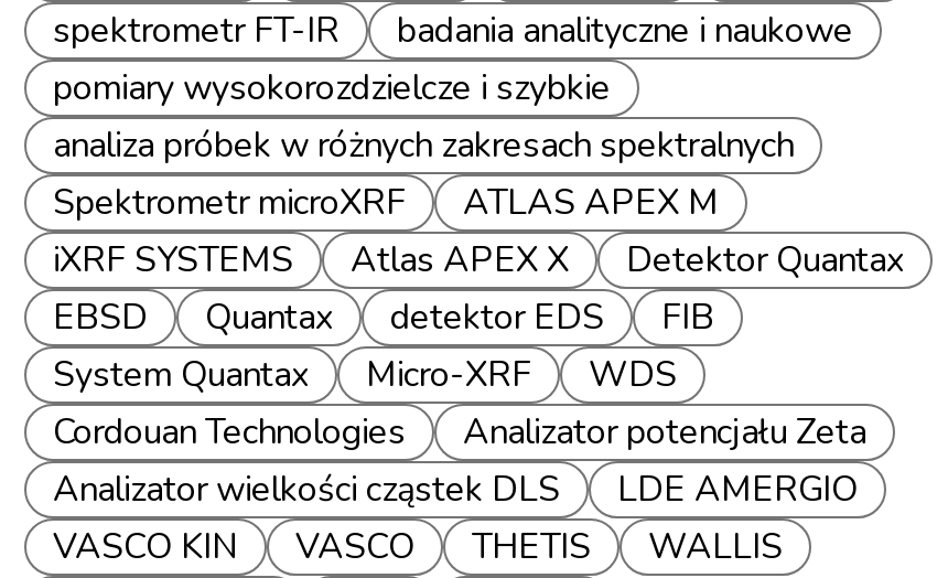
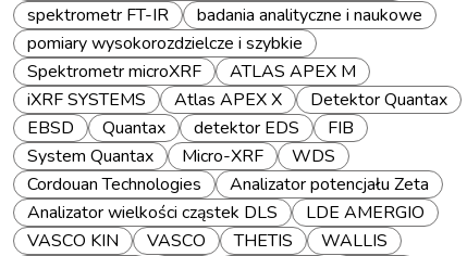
[53,121,794,170] analiza próbek w różnych zakresach spektralnych -> none

